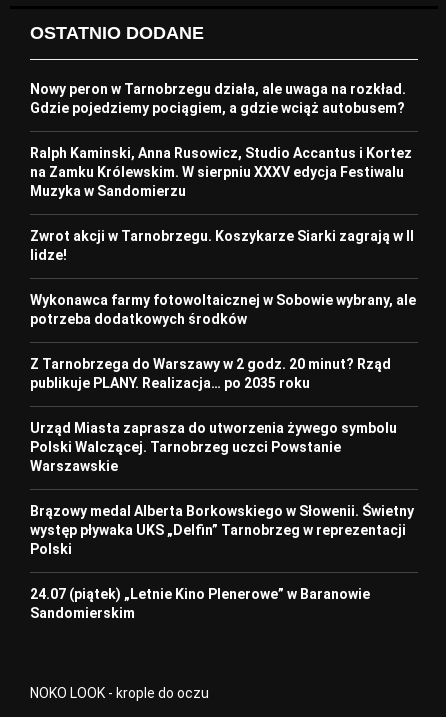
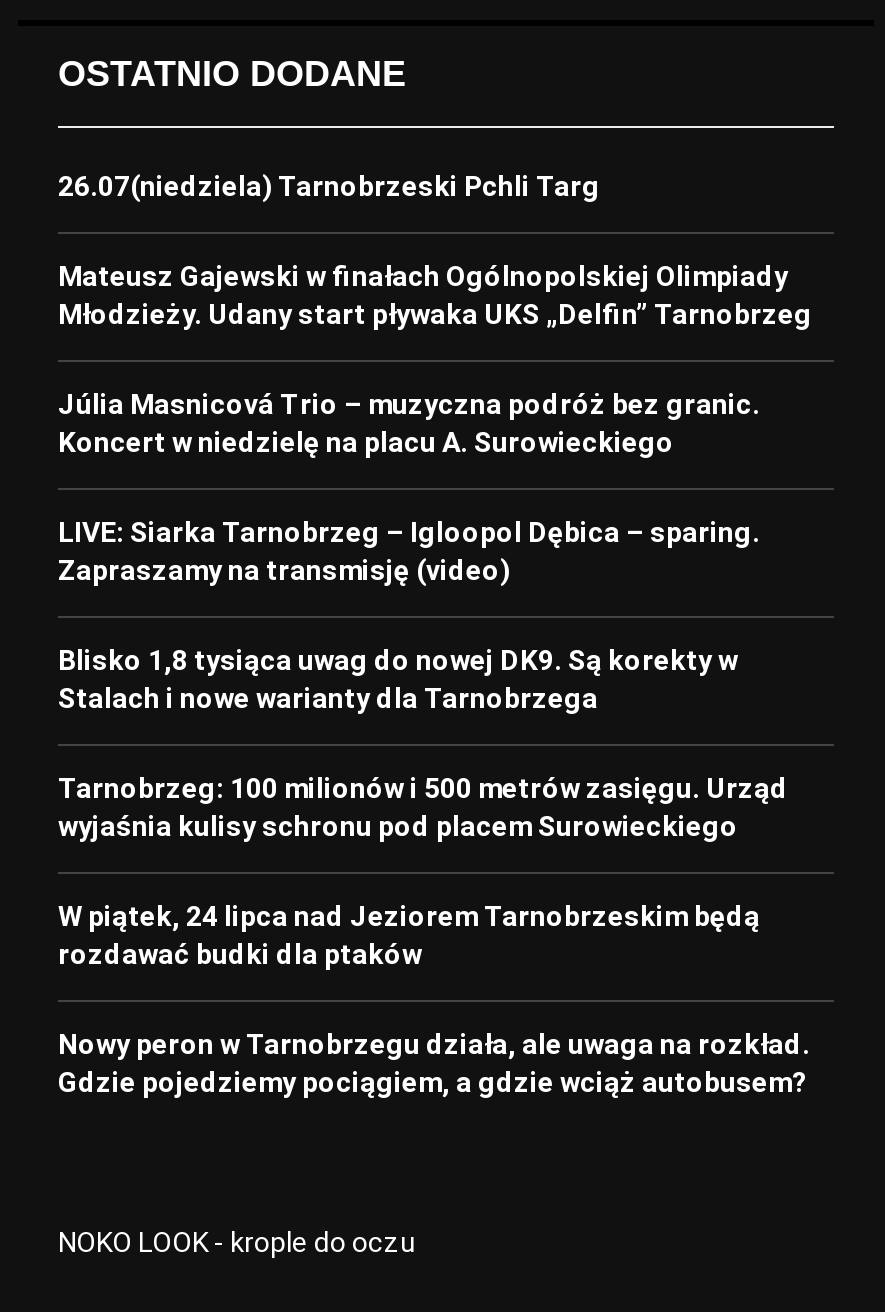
none -> [58,171,812,971] 26.07(niedziela) Tarnobrzeski Pchli Targ | Mateusz Gajewski w finałach Ogólnopolskiej Olimpiady | Młodzieży. Udany start pływaka UKS „Delfin” Tarnobrzeg | Júlia Masnicová Trio – muzyczna podróż bez granic. | Koncert w niedzielę na placu A. Surowieckiego | LIVE: Siarka Tarnobrzeg – Igloopol Dębica – sparing. | Zapraszamy na transmisję (video) | Blisko 1,8 tysiąca uwag do nowej DK9. Są korekty w | Stalach i nowe warianty dla Tarnobrzega | Tarnobrzeg: 100 milionów i 500 metrów zasięgu. Urząd | wyjaśnia kulisy schronu pod placem Surowieckiego | W piątek, 24 lipca nad Jeziorem Tarnobrzeskim będą | rozdawać budki dla ptaków
moved [30,81,406,116] -> [58,1029,810,1099]: Nowy peron w Tarnobrzegu działa, ale uwaga na rozkład. | Gdzie pojedziemy pociągiem, a gdzie wciąż autobusem?
[30,145,416,621] Ralph Kaminski, Anna Rusowicz, Studio Accantus i Kortez | na Zamku Królewskim. W sierpniu XXXV edycja Festiwalu | Muzyka w Sandomierzu | Zwrot akcji w Tarnobrzegu. Koszykarze Siarki zagrają w II | lidze! | Wykonawca farmy fotowoltaicznej w Sobowie wybrany, ale | potrzeba dodatkowych środków | Z Tarnobrzega do Warszawy w 2 godz. 20 minut? Rząd | publikuje PLANY. Realizacja… po 2035 roku | Urząd Miasta zaprasza do utworzenia żywego symbolu | Polski Walczącej. Tarnobrzeg uczci Powstanie | Warszawskie | Brązowy medal Alberta Borkowskiego w Słowenii. Świetny | występ pływaka UKS „Delfin” Tarnobrzeg w reprezentacji | Polski | 24.07 (piątek) „Letnie Kino Plenerowe” w Baranowie | Sandomierskim -> none

